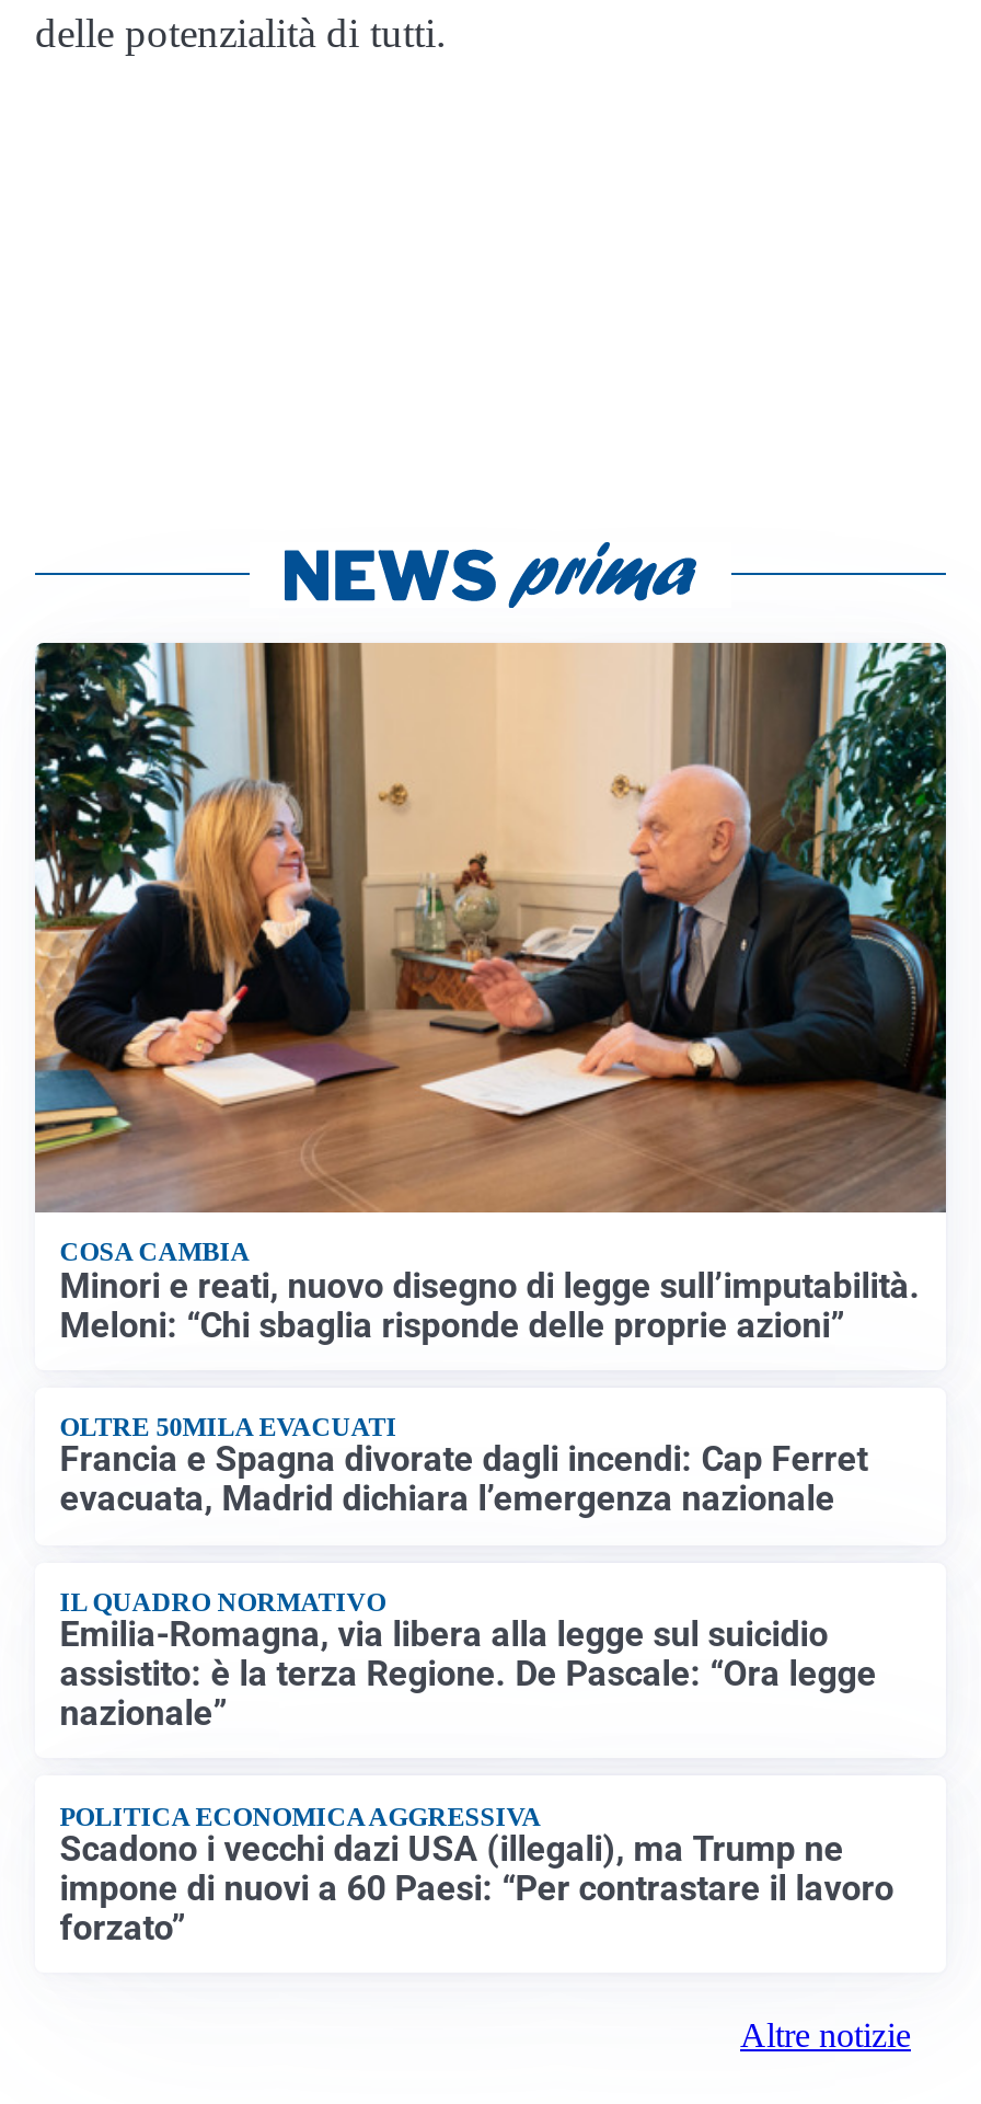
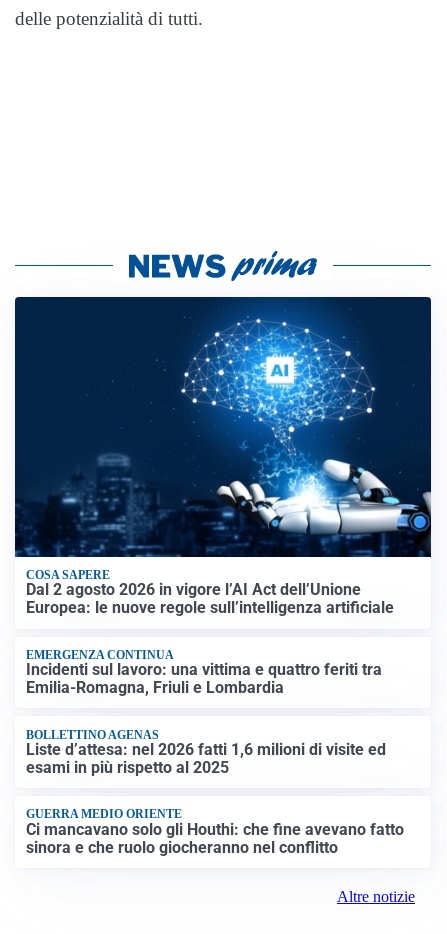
[33,640,948,1346] [image] | COSA CAMBIA | Minori e reati, nuovo disegno di legge sull’imputabilità. | Meloni: “Chi sbaglia risponde delle proprie azioni” -> [14,296,432,617] [image] | COSA SAPERE | Dal 2 agosto 2026 in vigore l’AI Act dell’Unione | Europea: le nuove regole sull’intelligenza artificiale
[60,1412,868,1521] OLTRE 50MILA EVACUATI | Francia e Spagna divorate dagli incendi: Cap Ferret | evacuata, Madrid dichiara l’emergenza nazionale -> [26,648,382,697] EMERGENZA CONTINUA | Incidenti sul lavoro: una vittima e quattro feriti tra | Emilia-Romagna, Friuli e Lombardia
[60,1587,876,1735] IL QUADRO NORMATIVO | Emilia-Romagna, via libera alla legge sul suicidio | assistito: è la terza Regione. De Pascale: “Ora legge | nazionale” -> [26,728,386,777] BOLLETTINO AGENAS | Liste d’attesa: nel 2026 fatti 1,6 milioni di visite ed | esami in più rispetto al 2025
[60,1801,894,1949] POLITICA ECONOMICA AGGRESSIVA | Scadono i vecchi dazi USA (illegali), ma Trump ne | impone di nuovi a 60 Paesi: “Per contrastare il lavoro | forzato” -> [26,807,404,857] GUERRA MEDIO ORIENTE | Ci mancavano solo gli Houthi: che fine avevano fatto | sinora e che ruolo giocheranno nel conflitto

